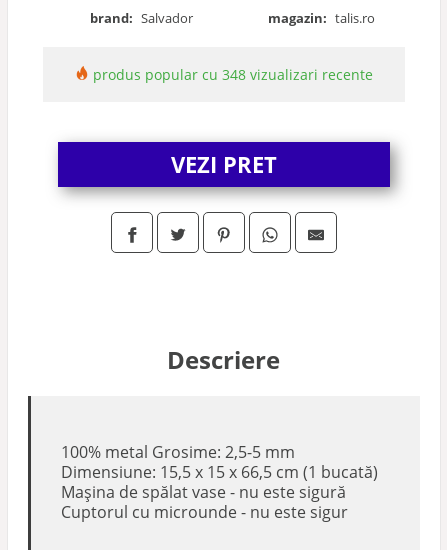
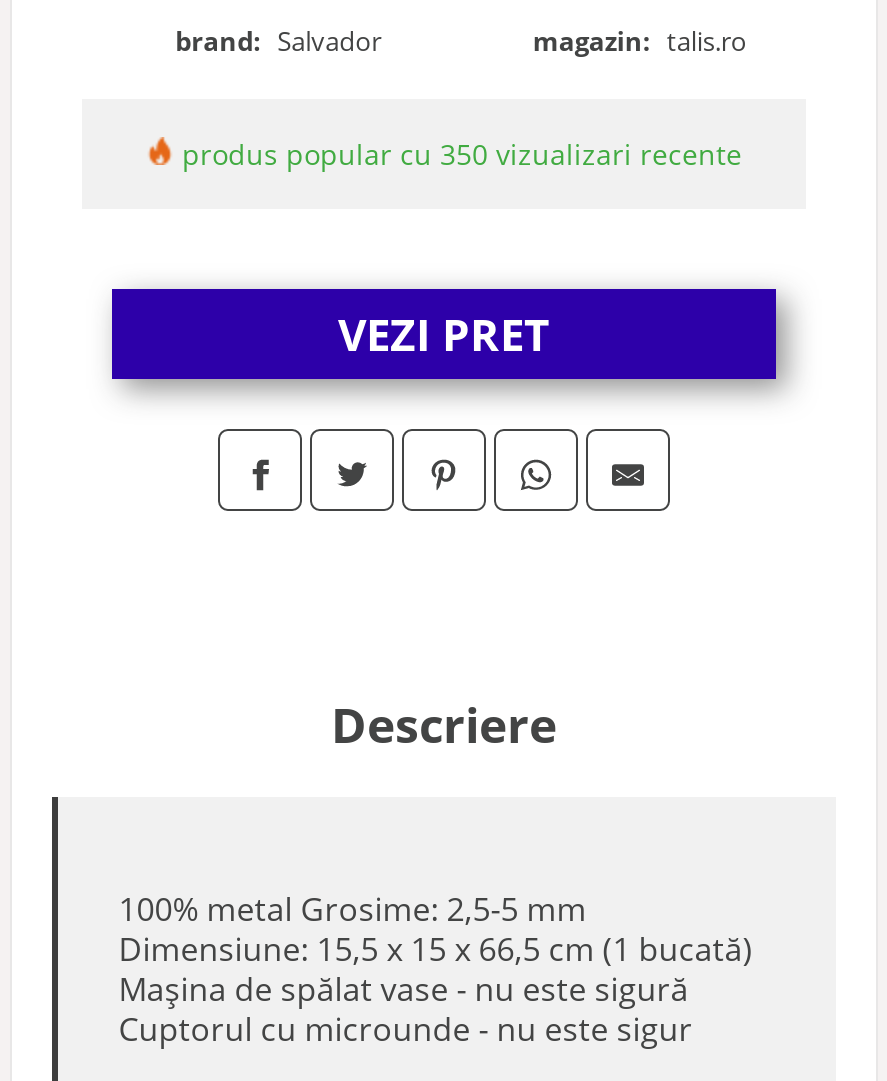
[89,65,373,84] produs popular cu 348 vizualizari recente -> [174,135,742,173] produs popular cu 350 vizualizari recente

